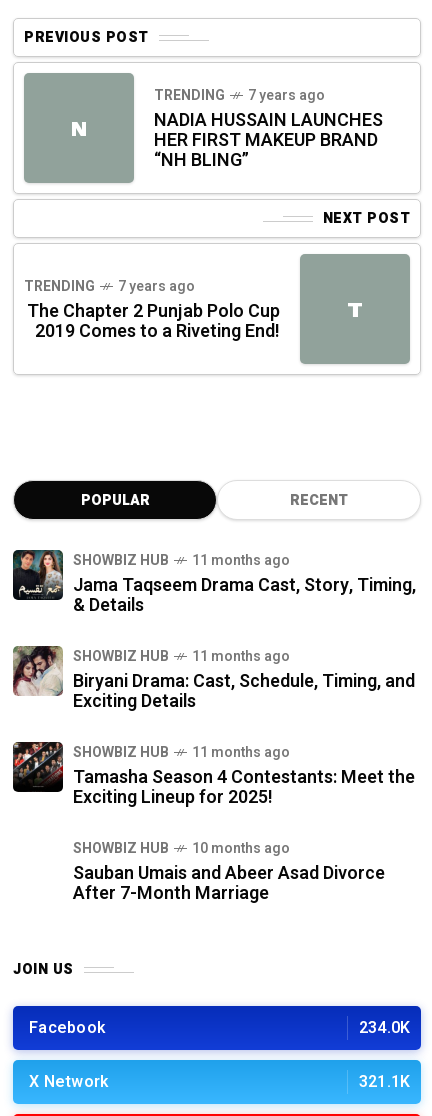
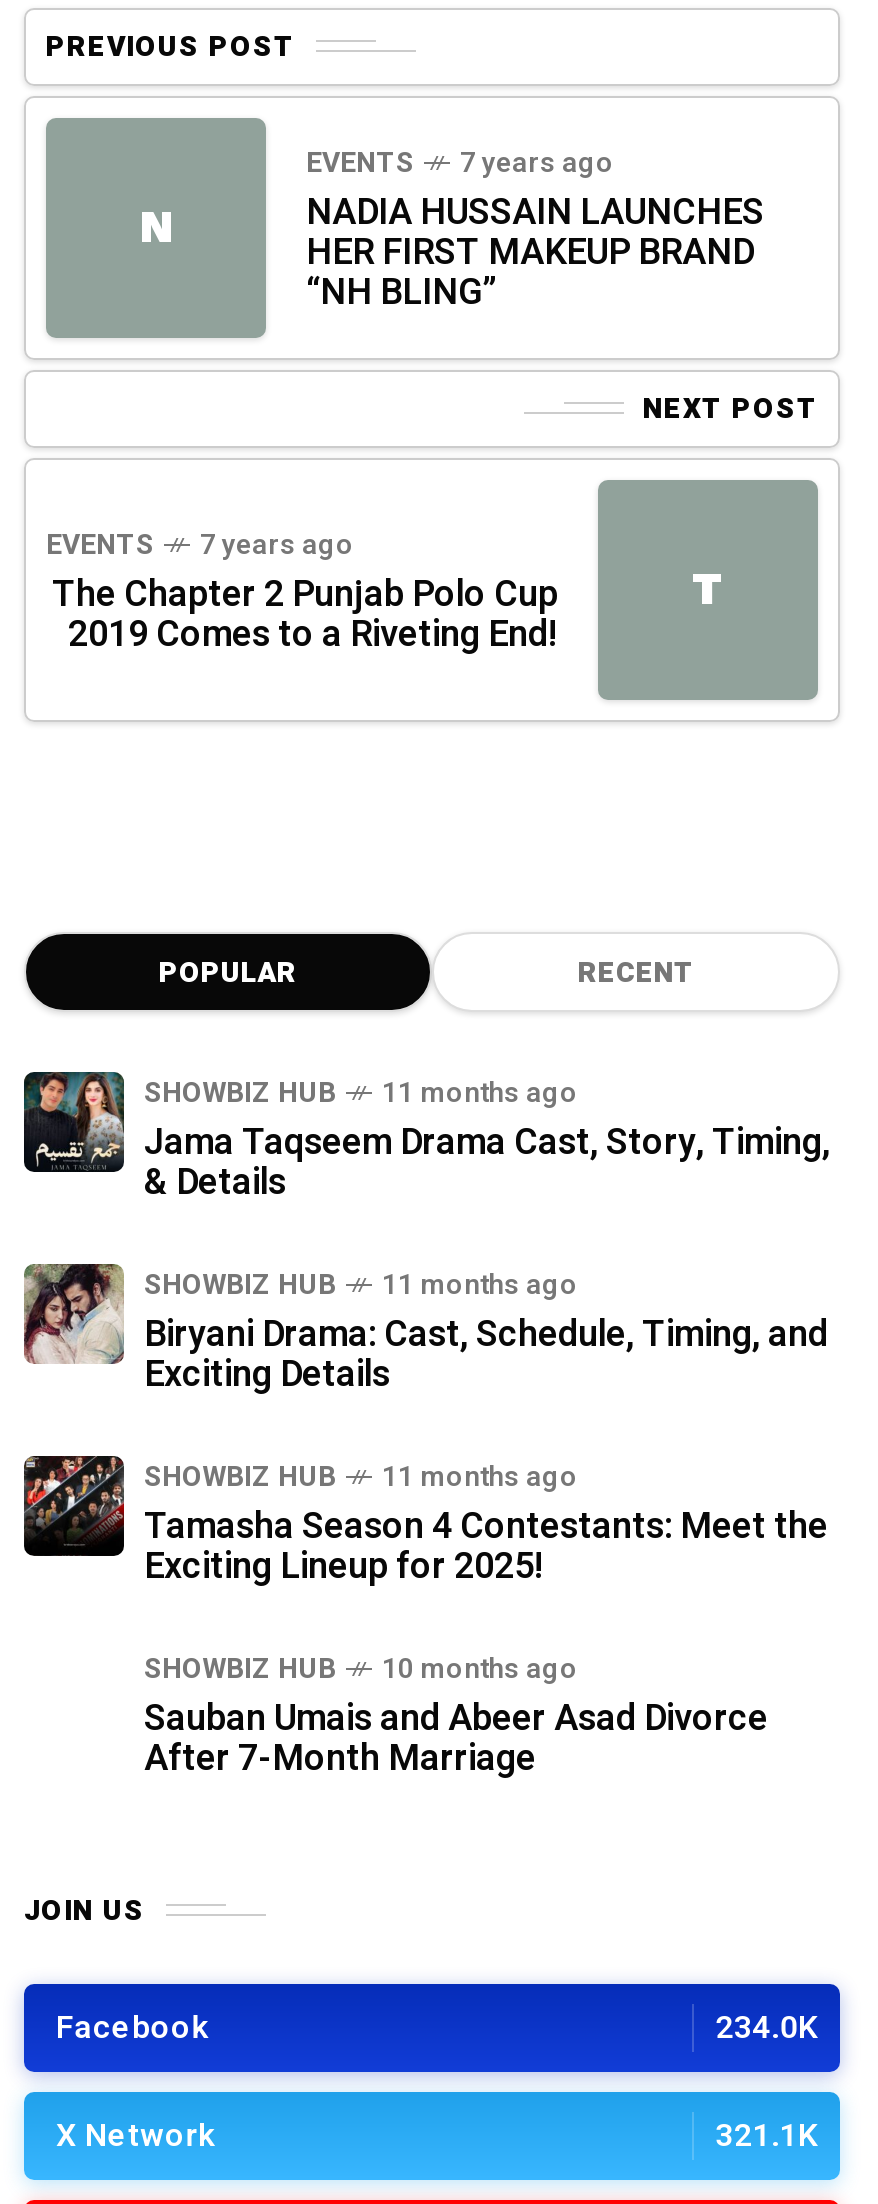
[154,85,225,106] TRENDING -> [306,142,414,184] EVENTS
[24,276,95,297] TRENDING -> [46,524,154,566] EVENTS

